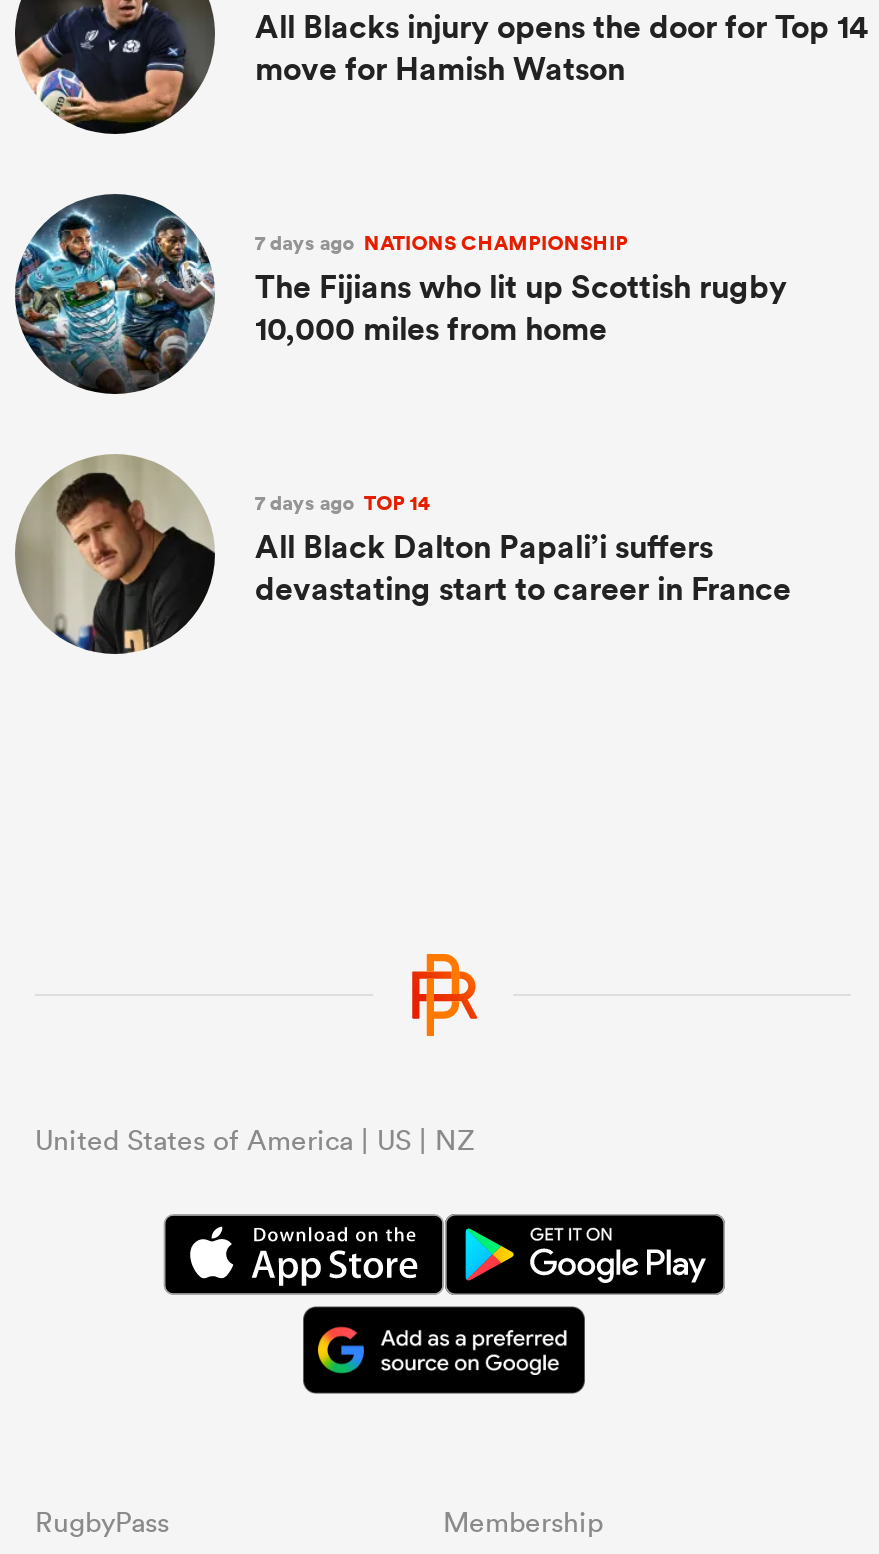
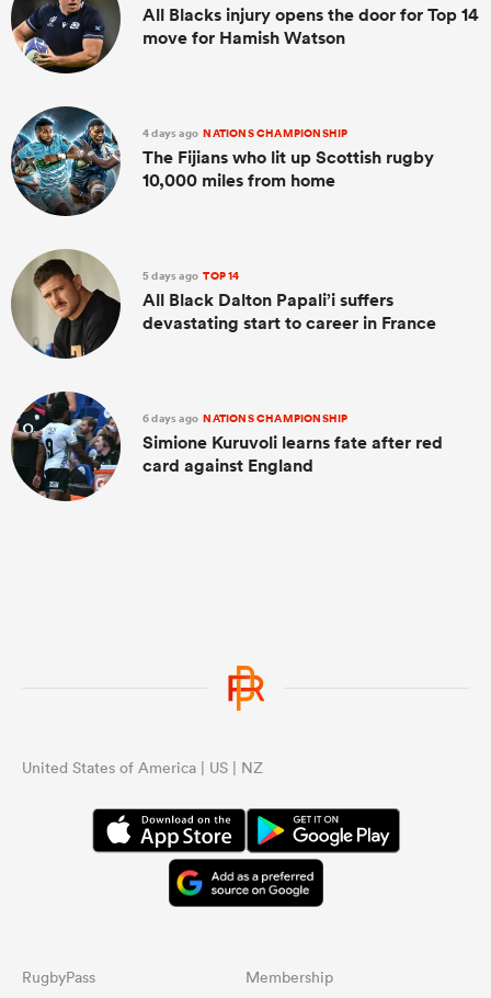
[255,227,628,257] 7 days ago NATIONS CHAMPIONSHIP -> [142,124,348,141] 4 days ago NATIONS CHAMPIONSHIP
[255,487,430,517] 7 days ago TOP 14 -> [142,267,240,283] 5 days ago TOP 14
none -> [12,392,443,501] [image] | 6 days ago NATIONS CHAMPIONSHIP | Simione Kuruvoli learns fate after red | card against England

